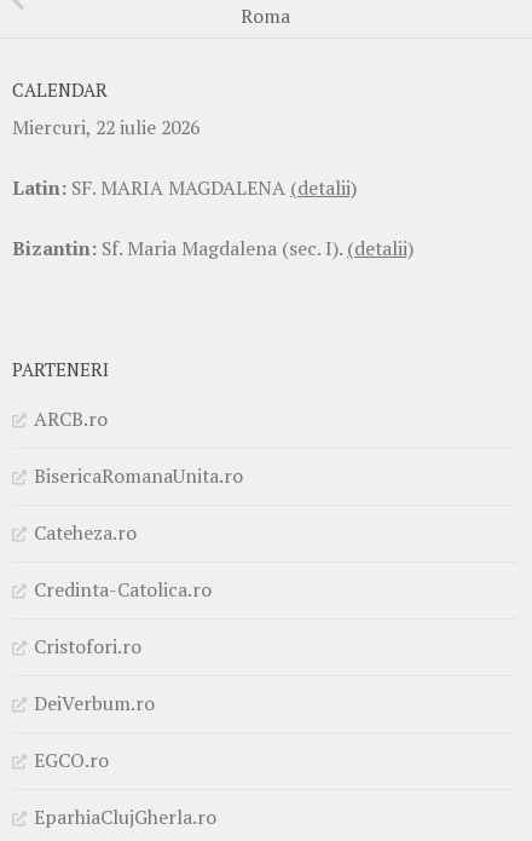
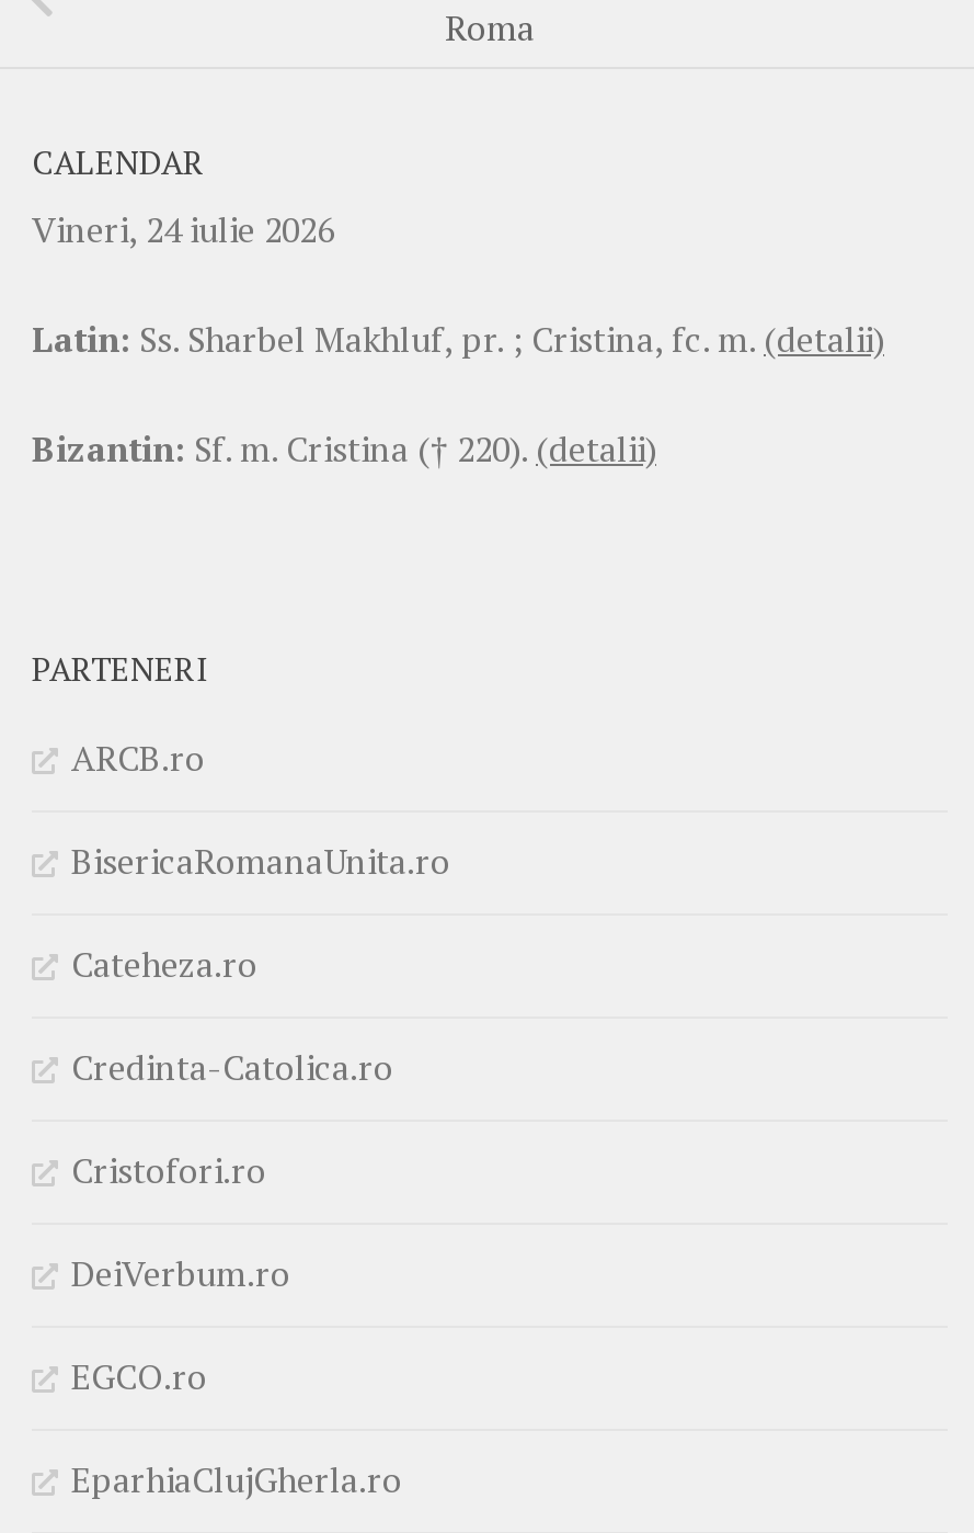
[12,113,199,140] Miercuri, 22 iulie 2026 -> [32,205,334,254] Vineri, 24 iulie 2026
[12,174,357,201] Latin: SF. MARIA MAGDALENA (detalii) -> [32,315,884,363] Latin: Ss. Sharbel Makhluf, pr. ; Cristina, fc. m. (detalii)
[12,234,414,261] Bizantin: Sf. Maria Magdalena (sec. I). (detalii) -> [32,425,656,473] Bizantin: Sf. m. Cristina († 220). (detalii)

